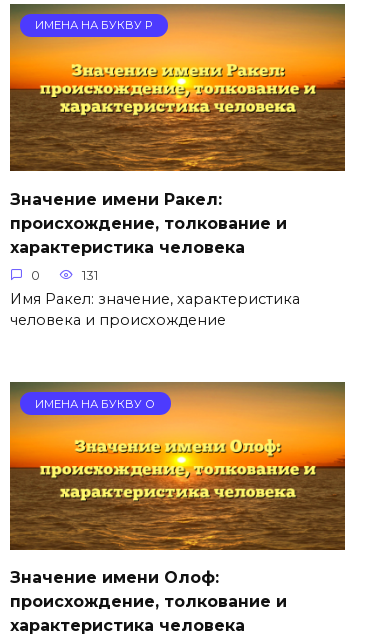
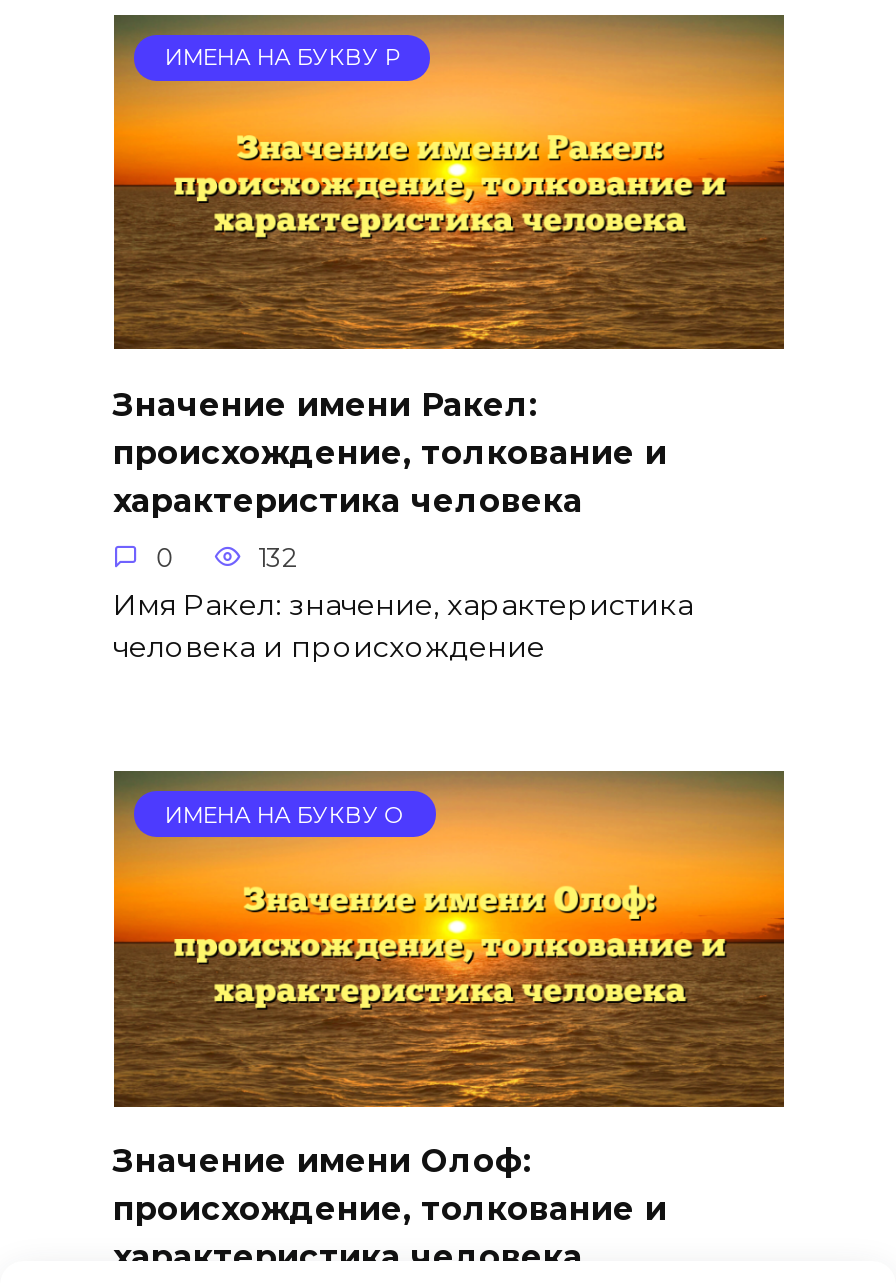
[82,268,98,283] 131 -> [258,543,296,573] 132

